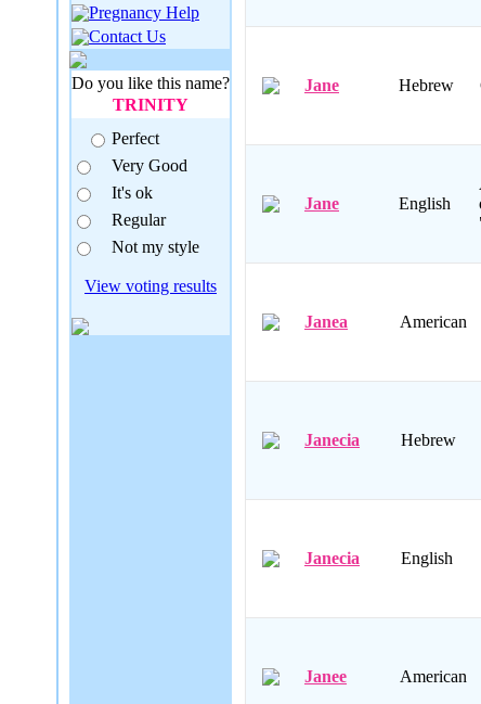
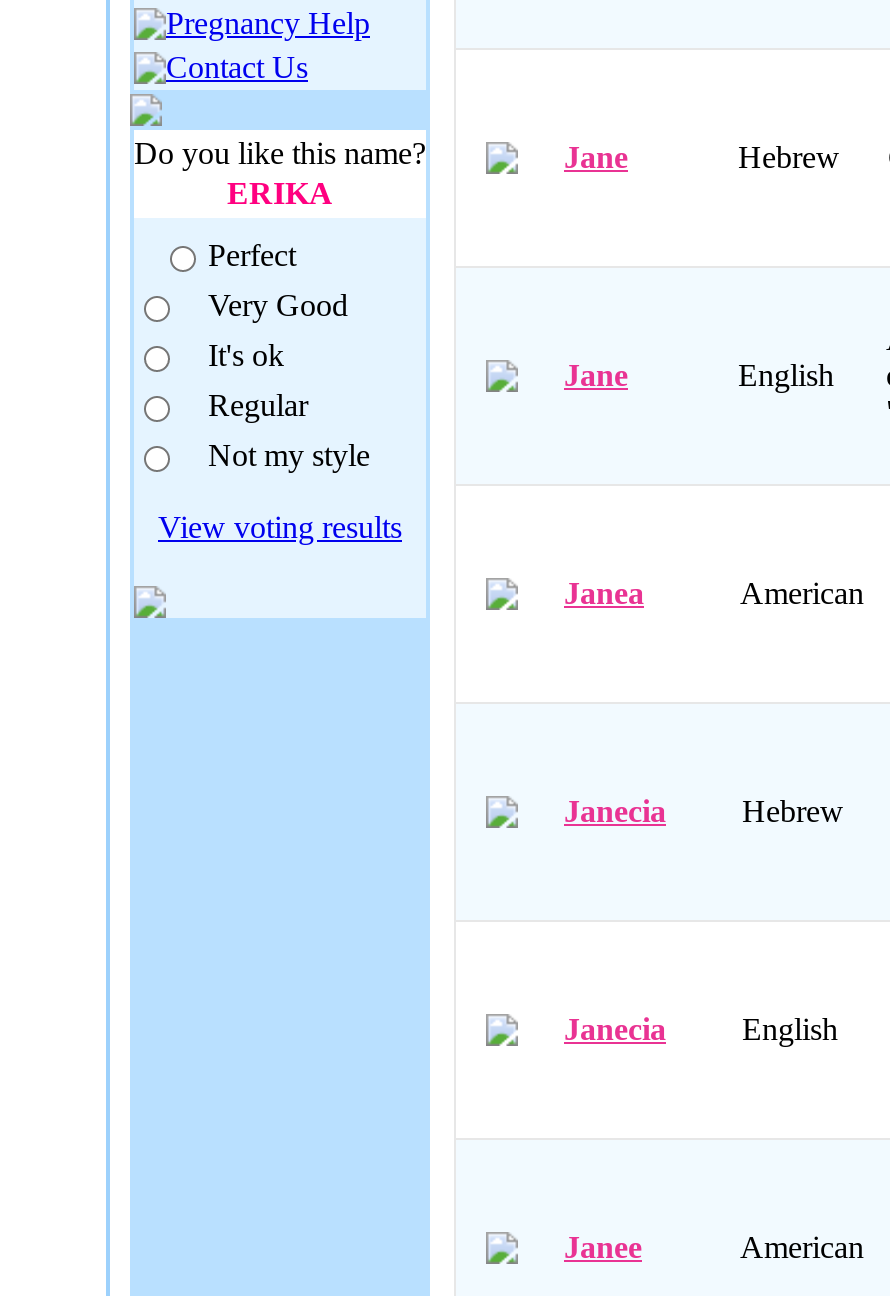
[113,95,188,114] TRINITY -> [227,176,333,210] ERIKA

